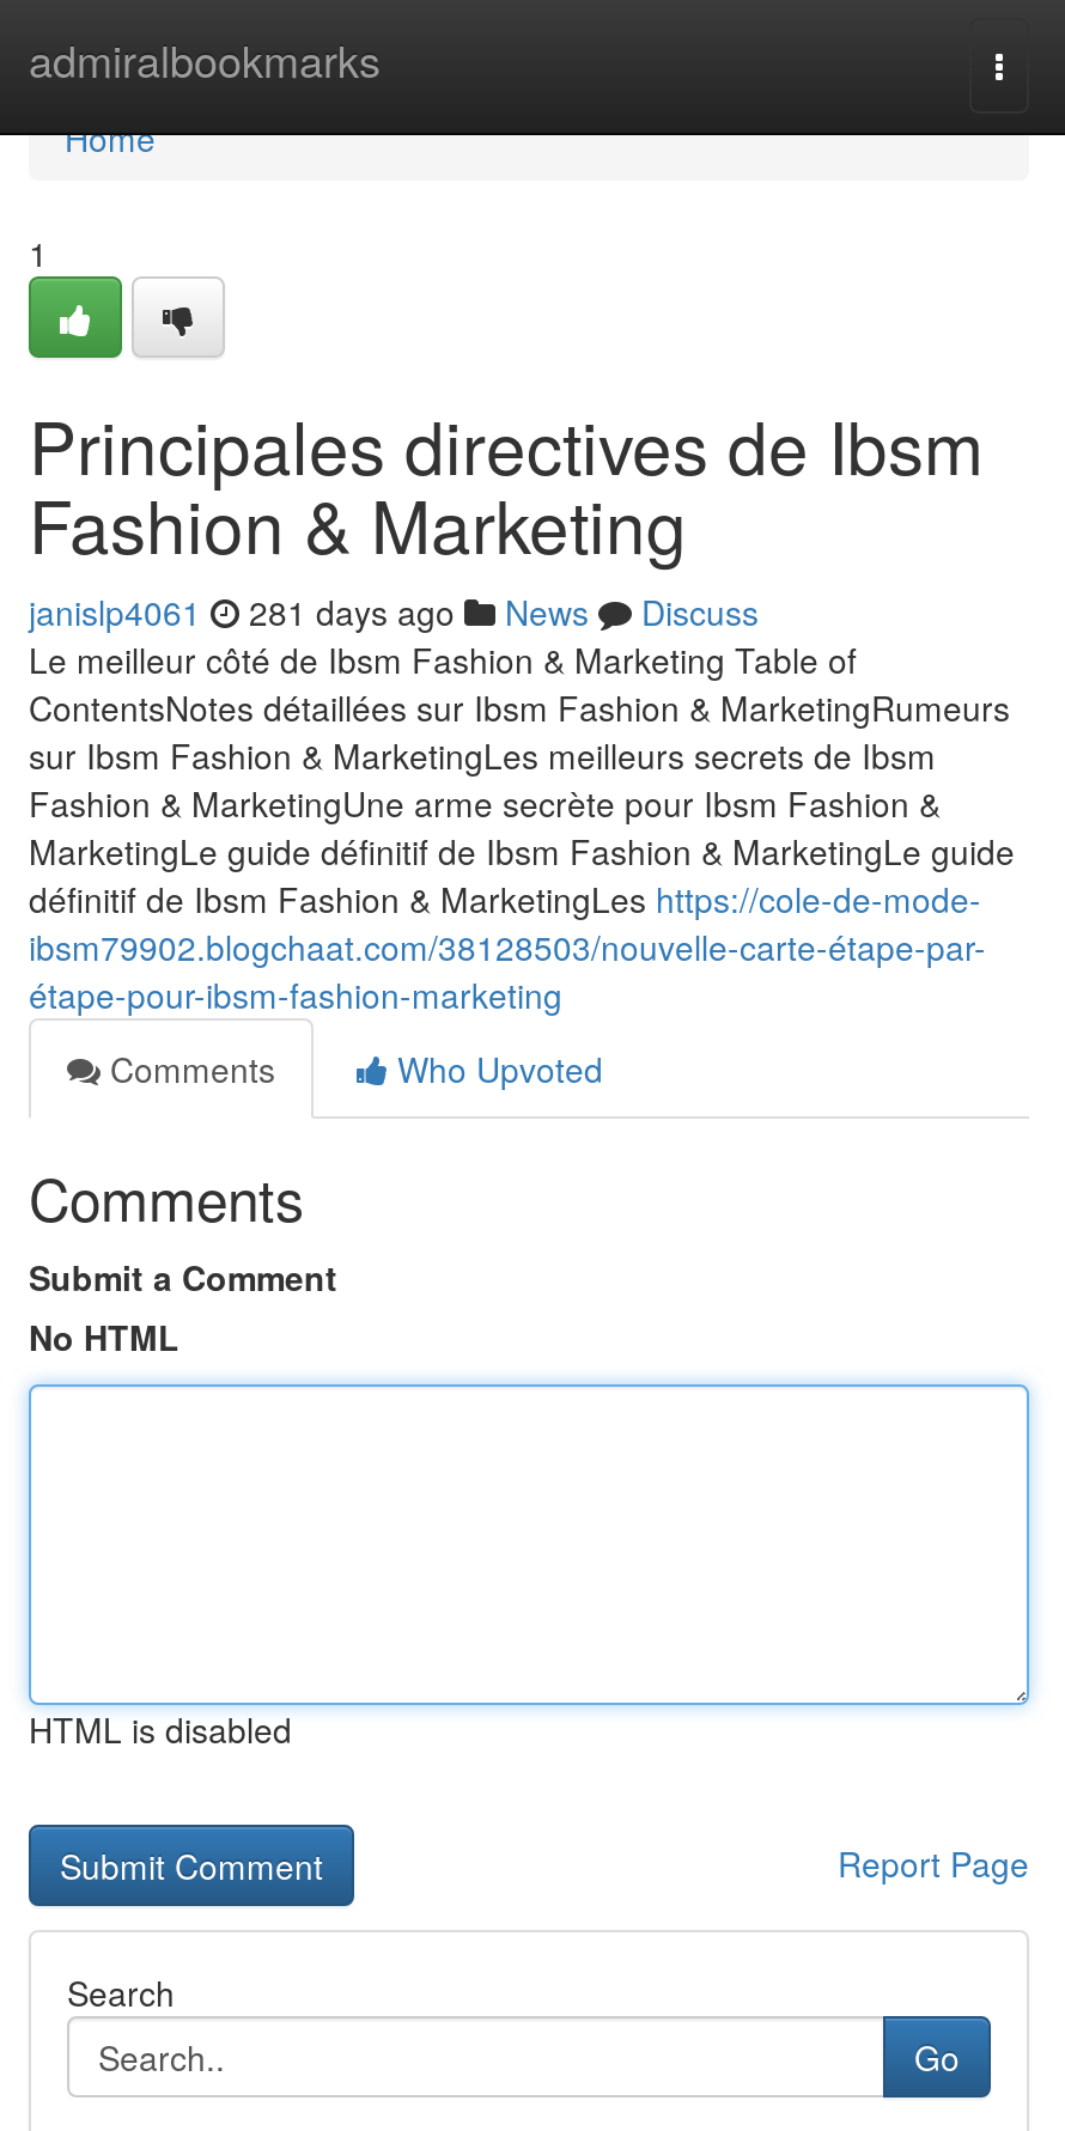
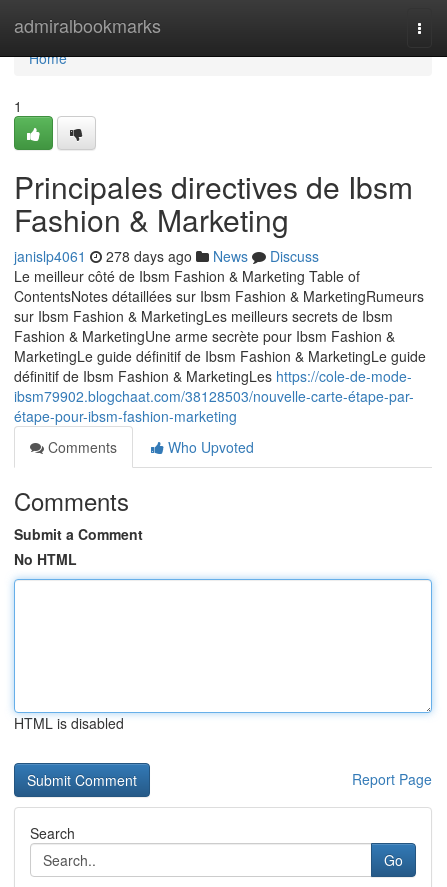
[29,587,759,635] janislp4061 281 days ago News Discuss -> [14,246,319,266] janislp4061 278 days ago News Discuss

